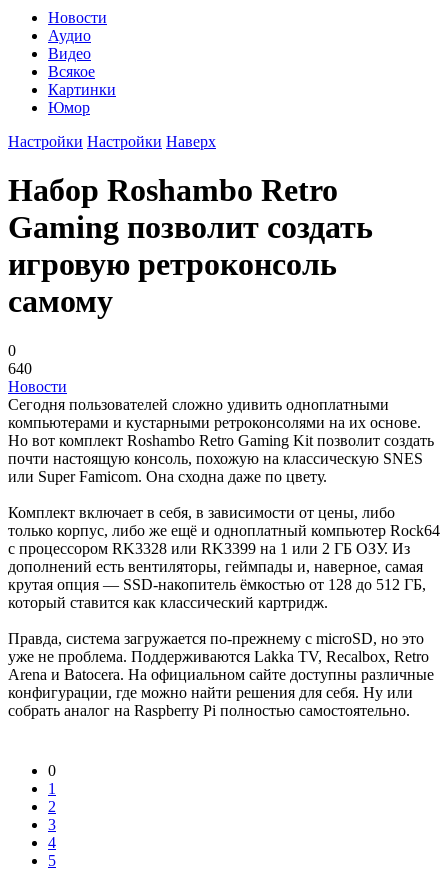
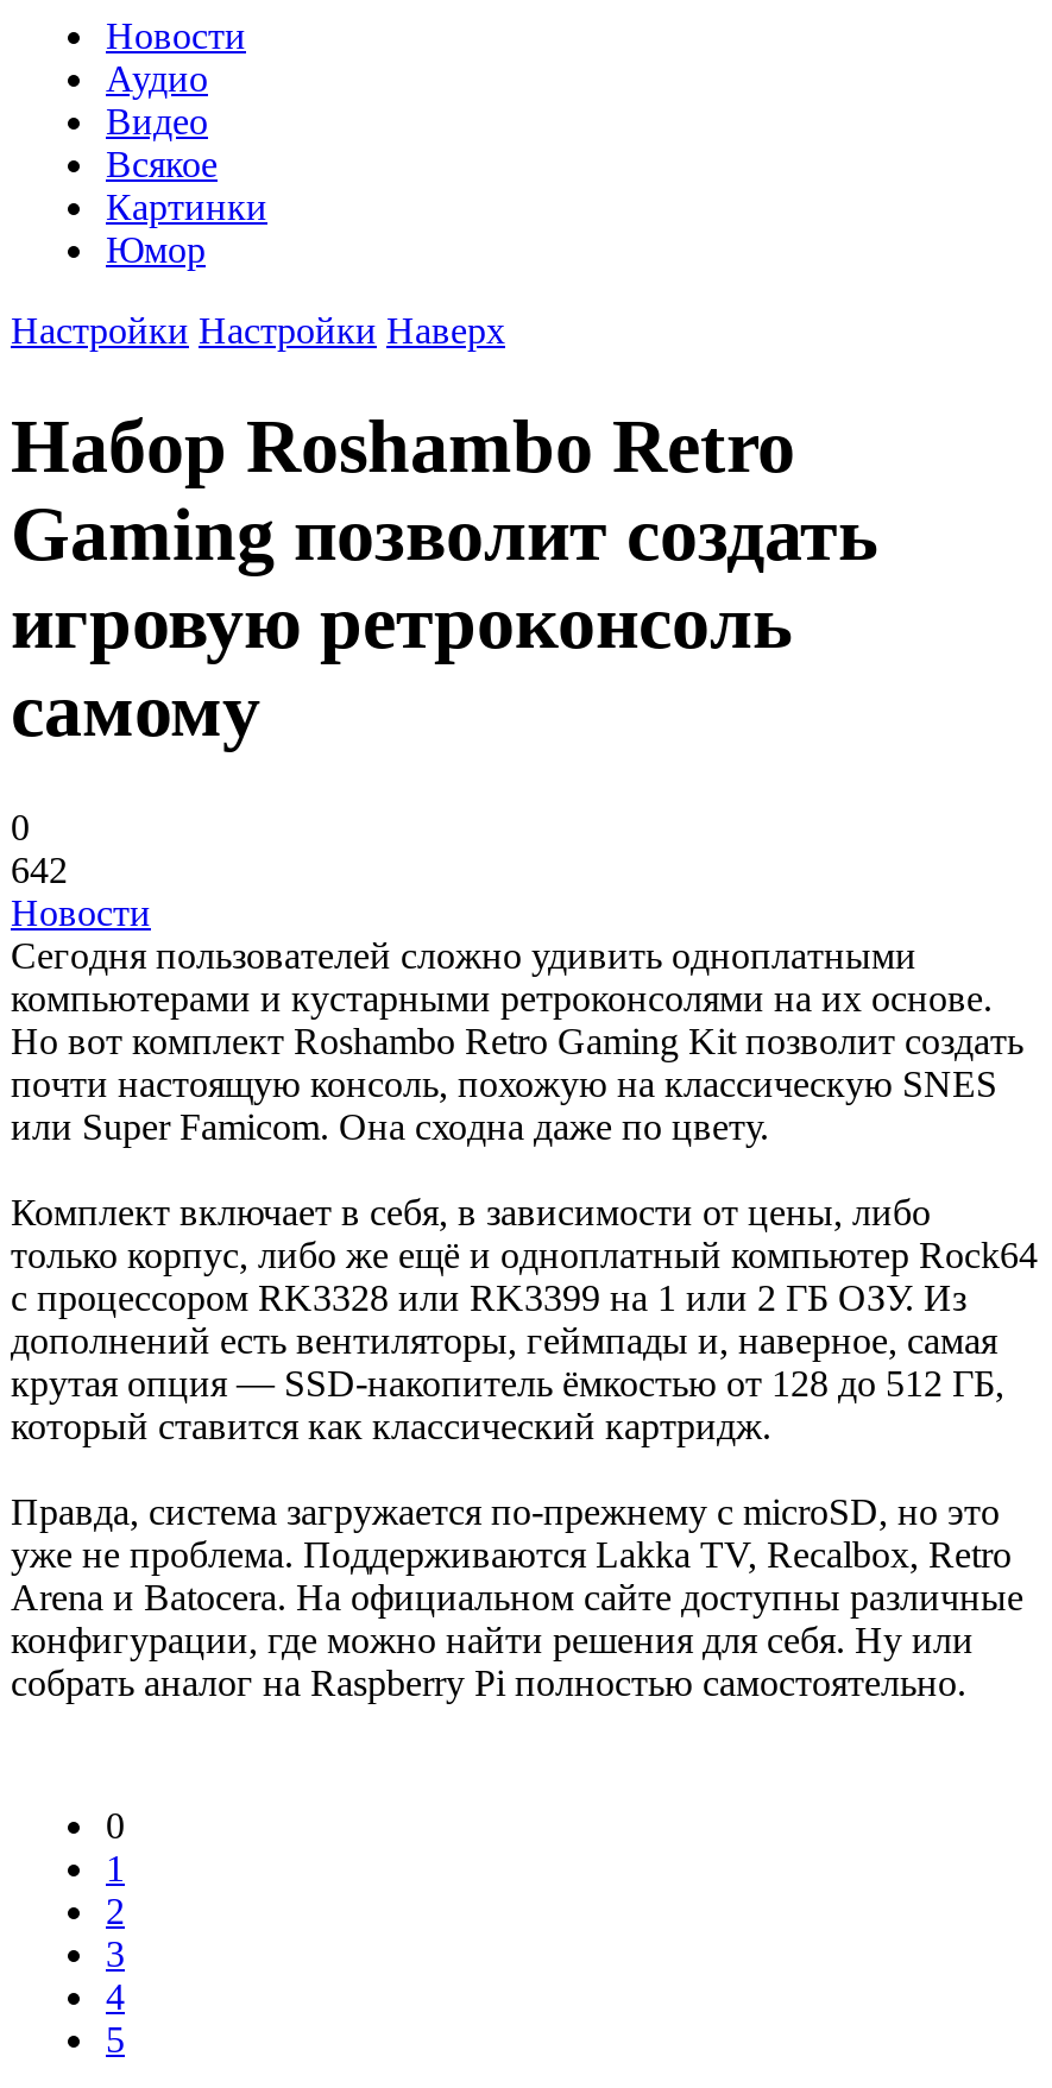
[8,360,32,377] 640 -> [11,849,68,890] 642

